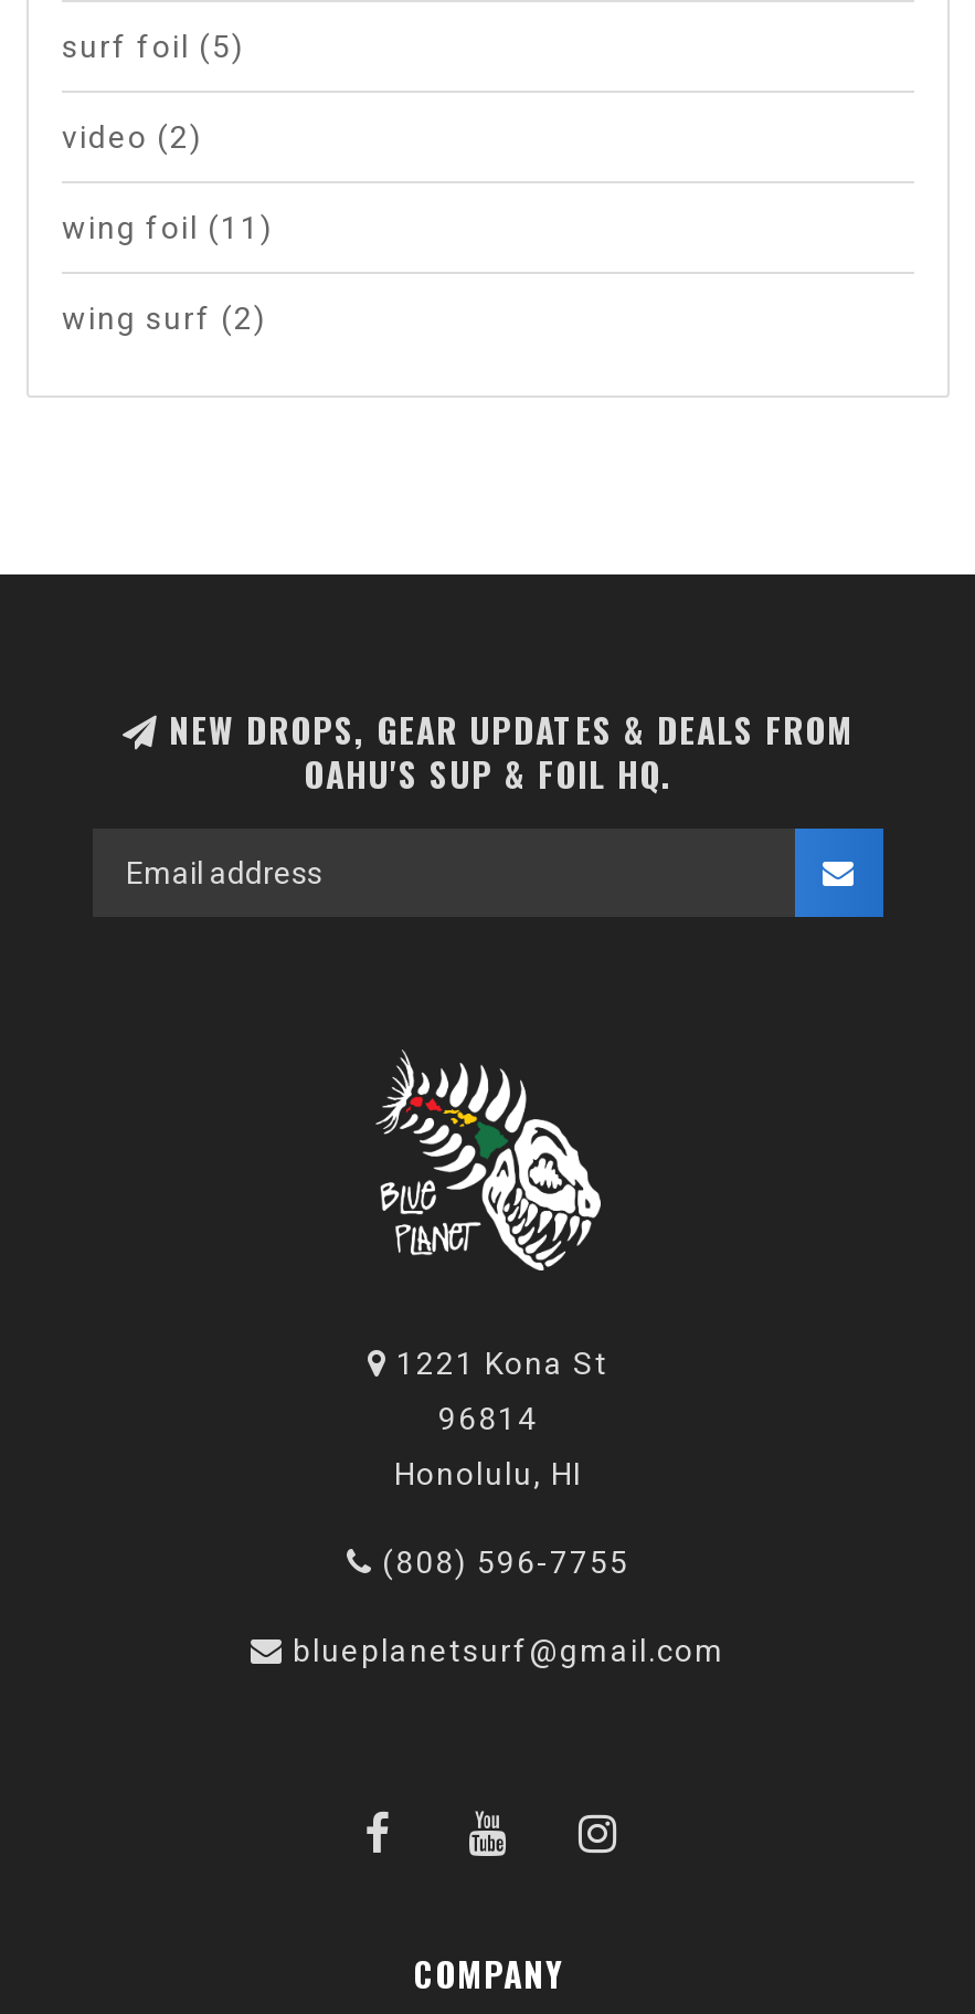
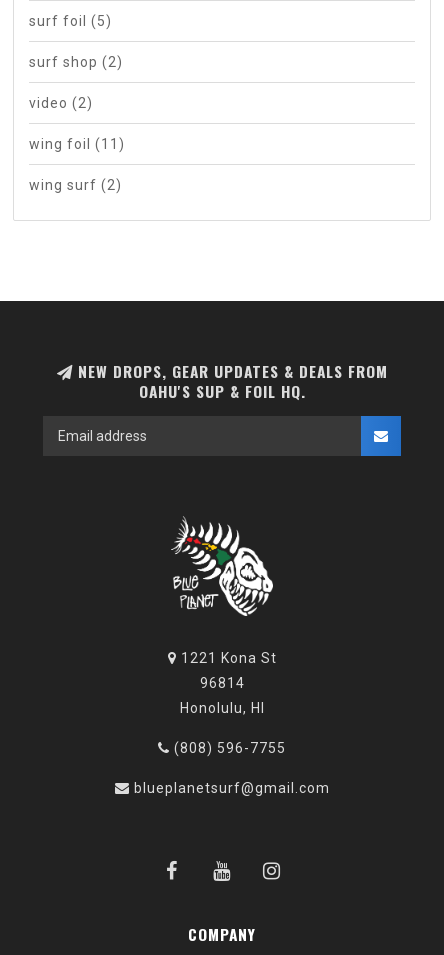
none -> [29,54,123,70] surf shop (2)

